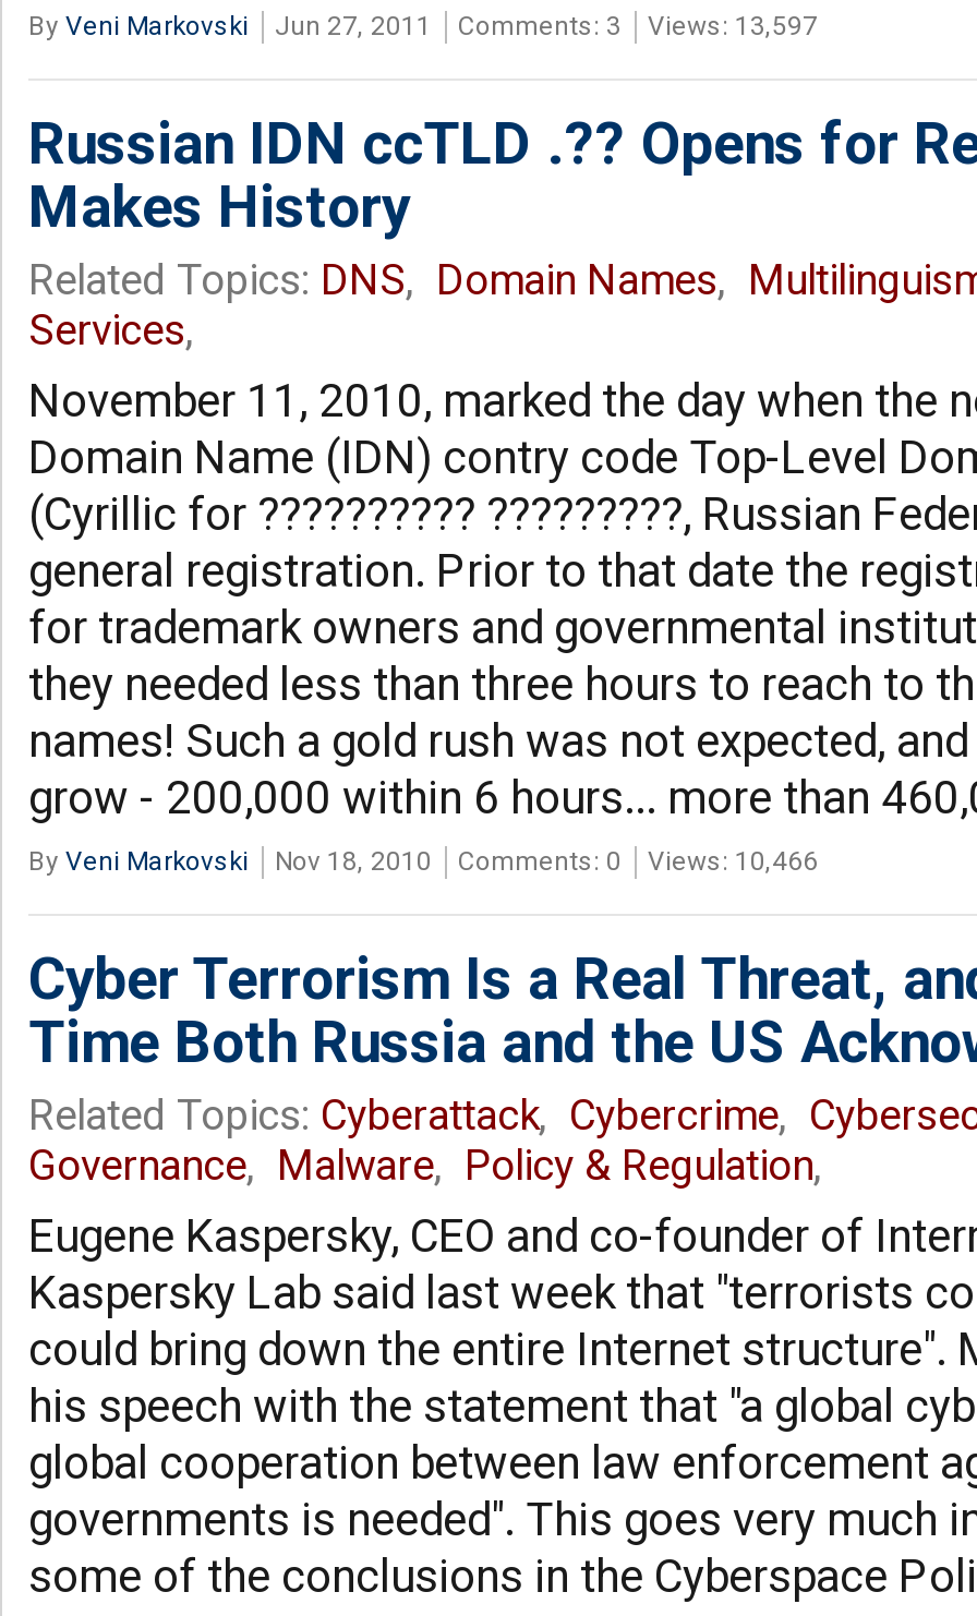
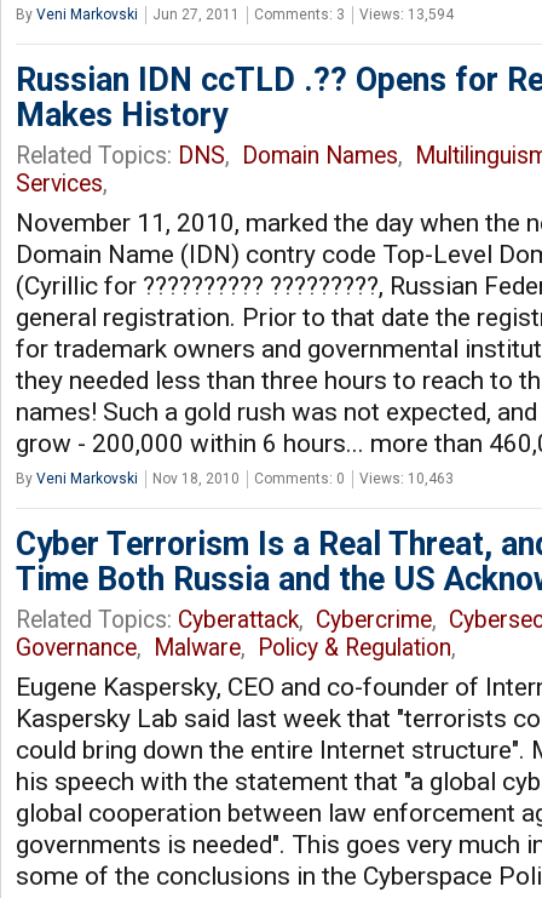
[28,12,818,42] By Veni Markovski Jun 27, 2011 Comments: 3 Views: 13,597 -> [16,7,454,24] By Veni Markovski Jun 27, 2011 Comments: 3 Views: 13,594
[28,847,818,878] By Veni Markovski Nov 18, 2010 Comments: 0 Views: 10,466 -> [16,471,454,488] By Veni Markovski Nov 18, 2010 Comments: 0 Views: 10,463

